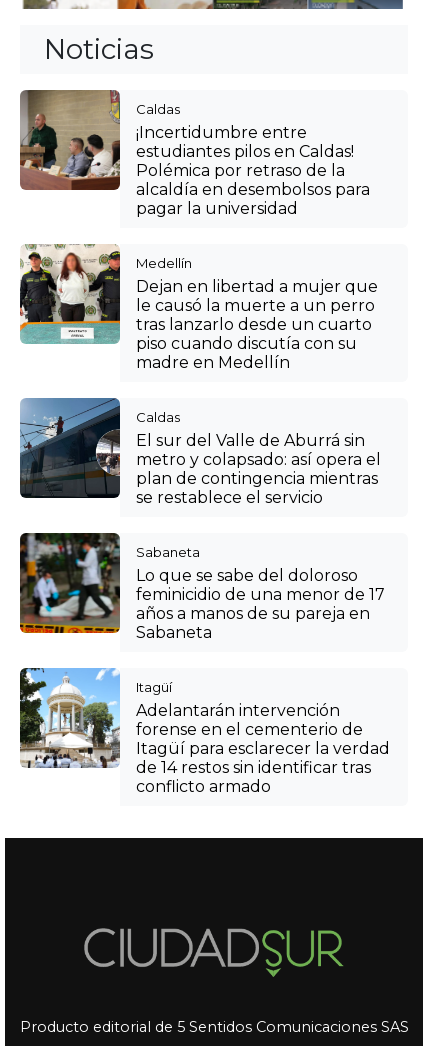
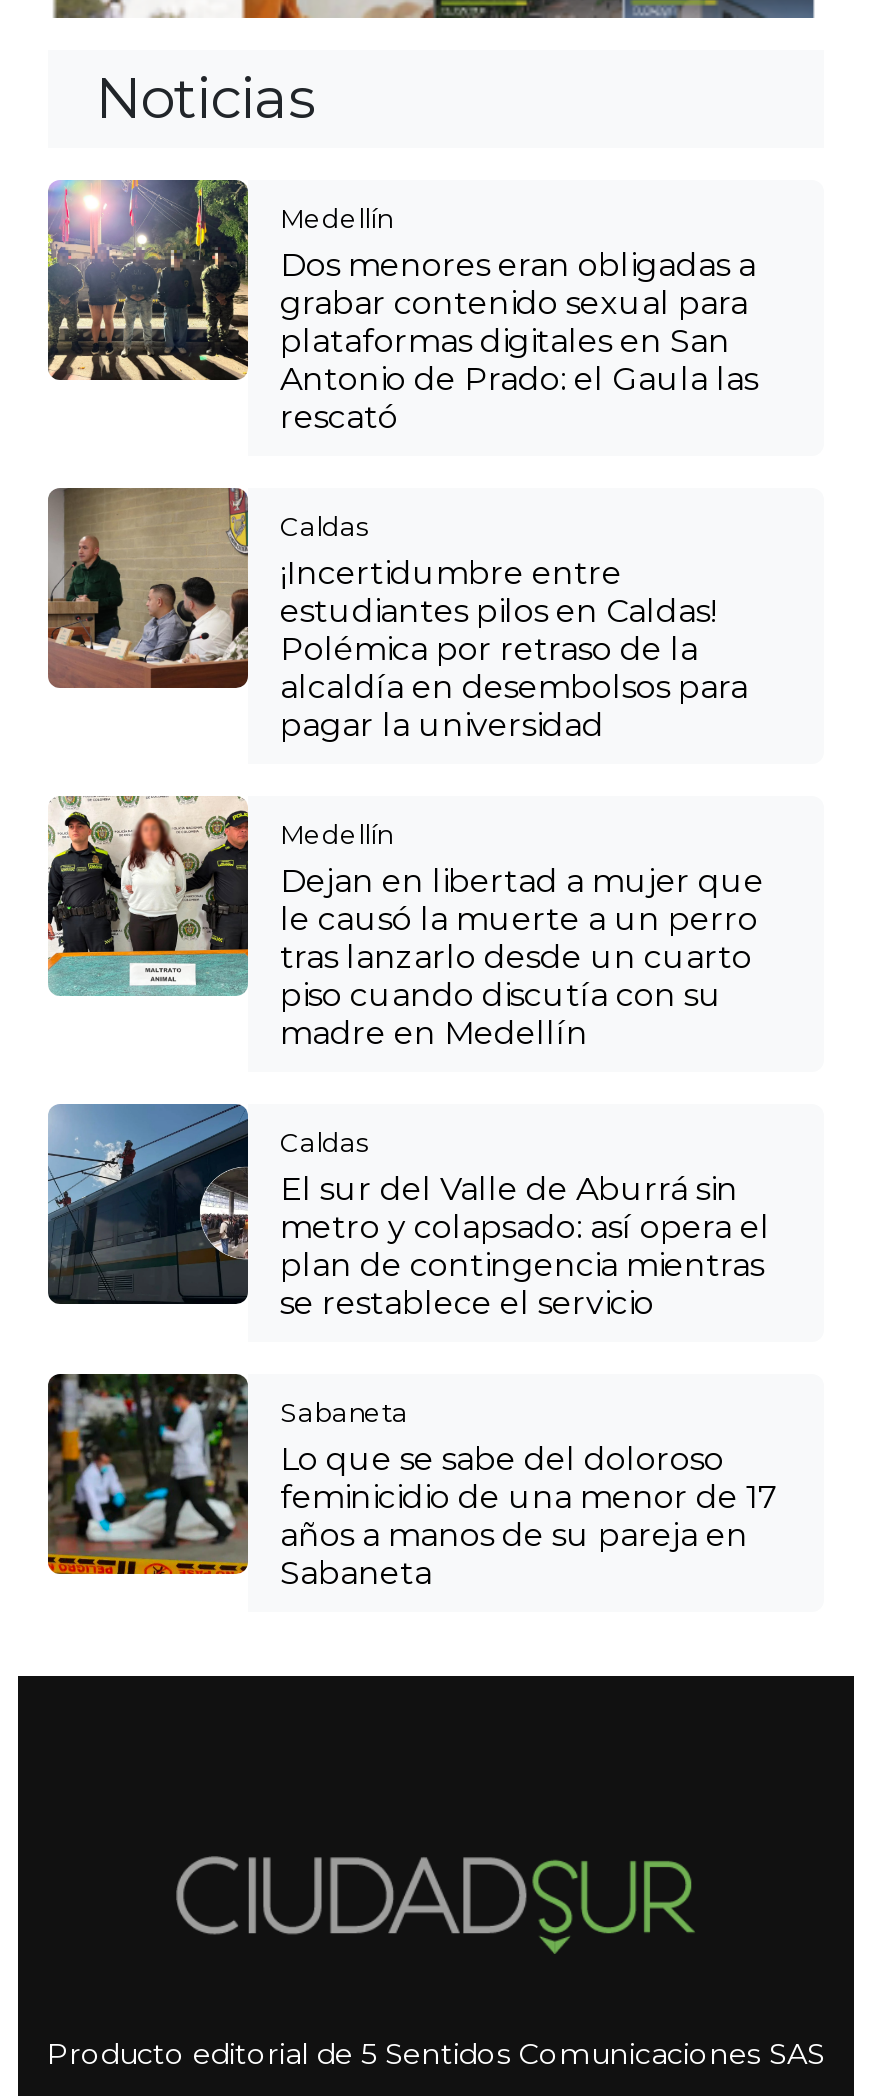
none -> [46,180,758,436] [image] | Medellín | Dos menores eran obligadas a | grabar contenido sexual para | plataformas digitales en San | Antonio de Prado: el Gaula las | rescató
moved [18,89,385,642] -> [44,486,778,1592]: [image] | Caldas | ¡Incertidumbre entre | ... | años a manos de su pareja en | Sabaneta
[19,667,390,796] [image] | Itagüí | Adelantarán intervención | forense en el cementerio de | Itagüí para esclarecer la verdad | de 14 restos sin identificar tras | conflicto armado -> none

